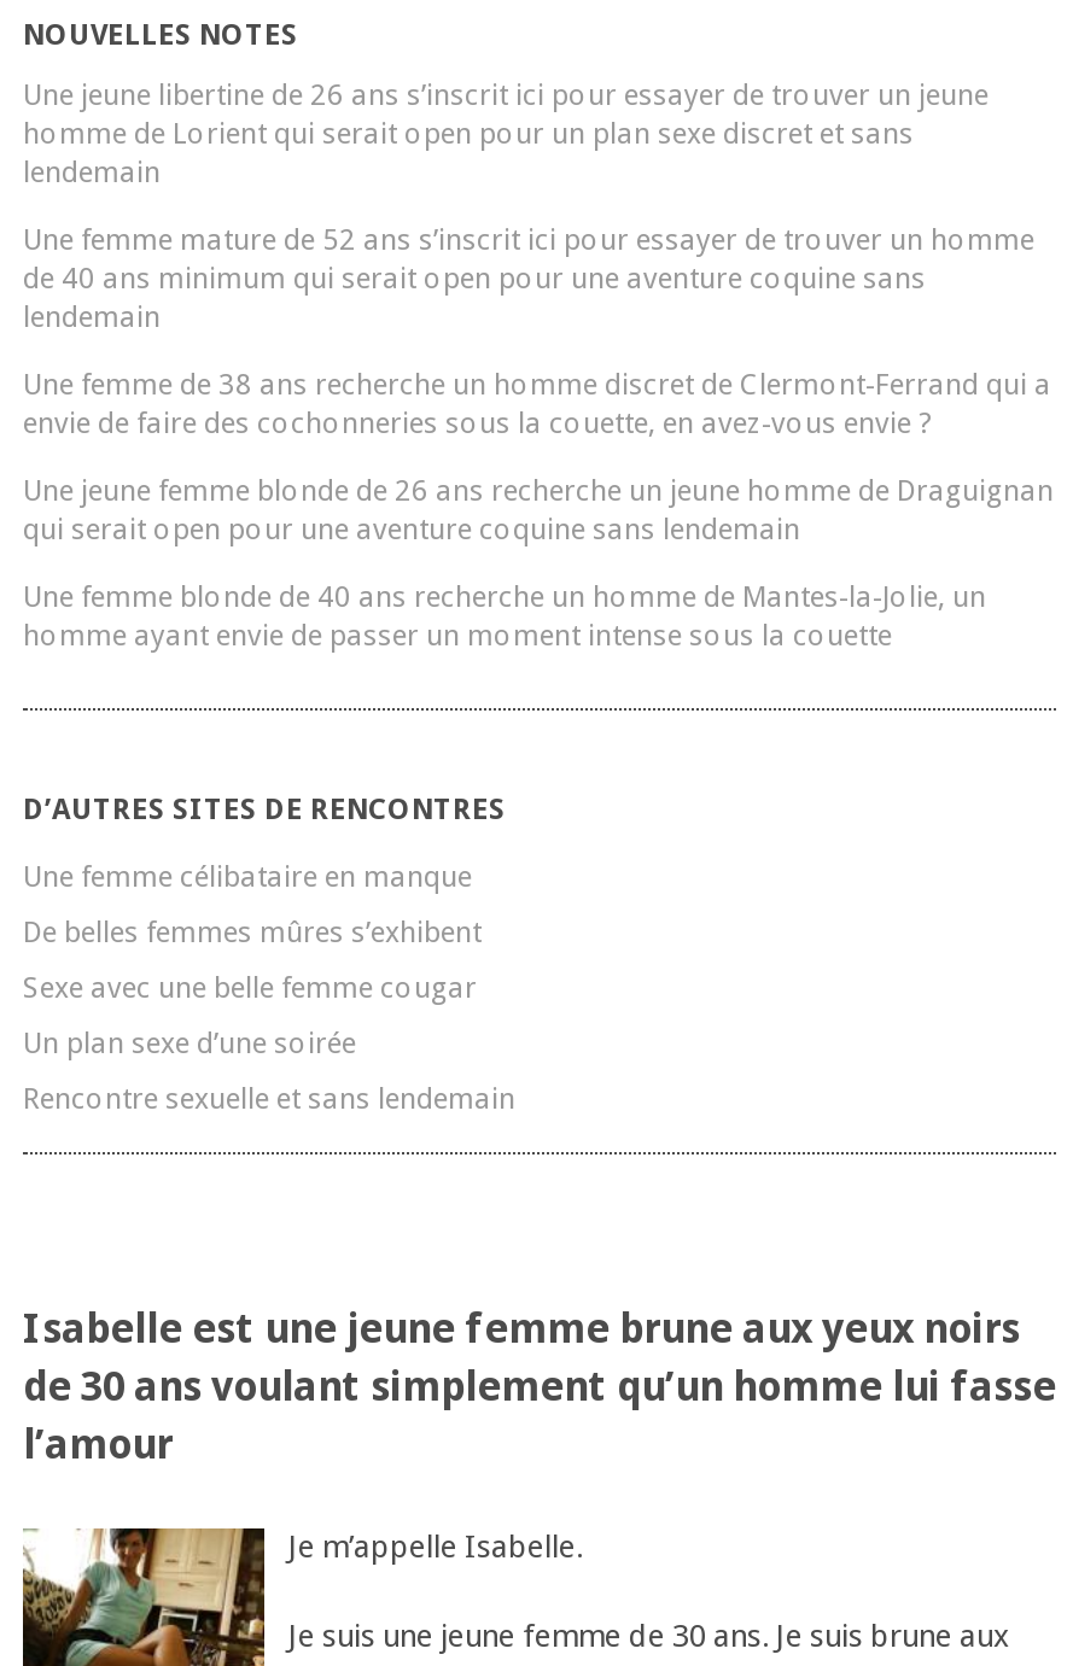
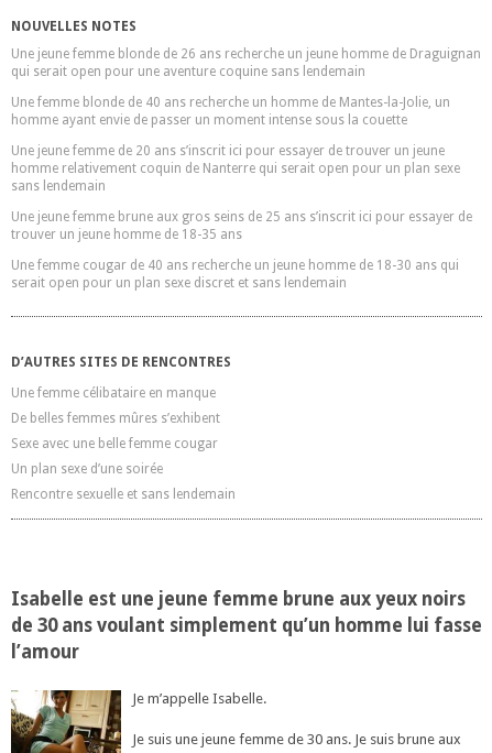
[23,78,1051,440] Une jeune libertine de 26 ans s’inscrit ici pour essayer de trouver un jeune | homme de Lorient qui serait open pour un plan sexe discret et sans | lendemain | Une femme mature de 52 ans s’inscrit ici pour essayer de trouver un homme | de 40 ans minimum qui serait open pour une aventure coquine sans | lendemain | Une femme de 38 ans recherche un homme discret de Clermont-Ferrand qui a | envie de faire des cochonneries sous la couette, en avez-vous envie ? -> none
moved [23,474,1054,653] -> [11,46,481,128]: Une jeune femme blonde de 26 ans recherche un jeune homme de Draguignan | qui serait open pour une aventure coquine sans lendemain | Une femme blonde de 40 ans recherche un homme de Mantes-la-Jolie, un | homme ayant envie de passer un moment intense sous la couette
none -> [11,143,472,291] Une jeune femme de 20 ans s’inscrit ici pour essayer de trouver un jeune | homme relativement coquin de Nanterre qui serait open pour un plan sexe | sans lendemain | Une jeune femme brune aux gros seins de 25 ans s’inscrit ici pour essayer de | trouver un jeune homme de 18-35 ans | Une femme cougar de 40 ans recherche un jeune homme de 18-30 ans qui | serait open pour un plan sexe discret et sans lendemain

